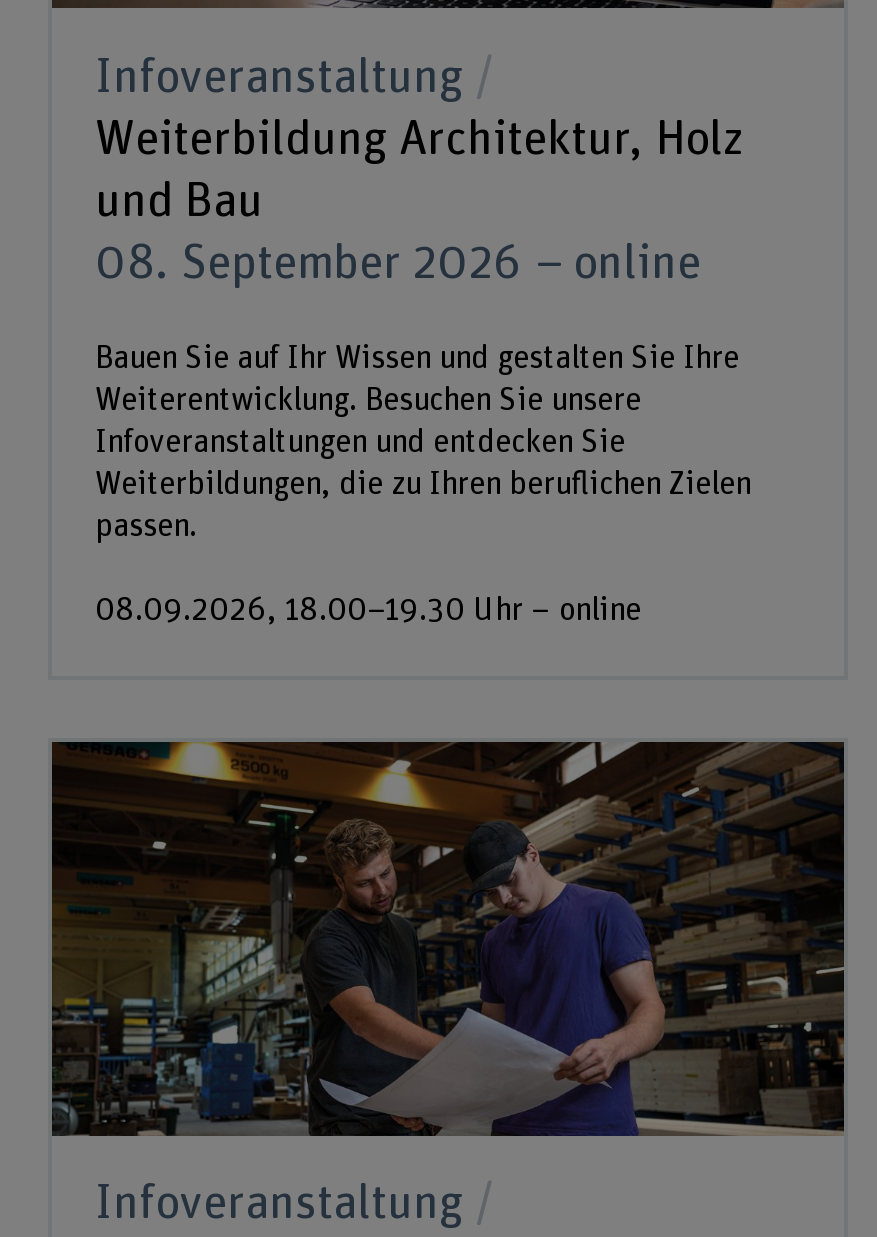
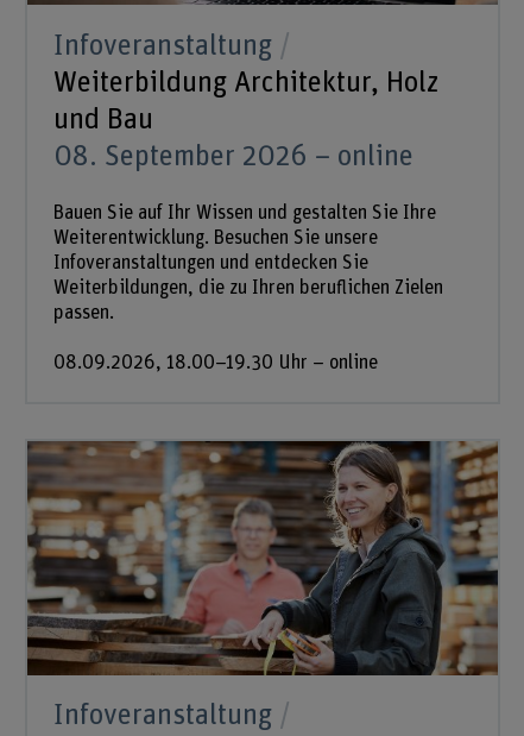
[50,740,846,1138] [image] -> [26,440,499,677] [image]

